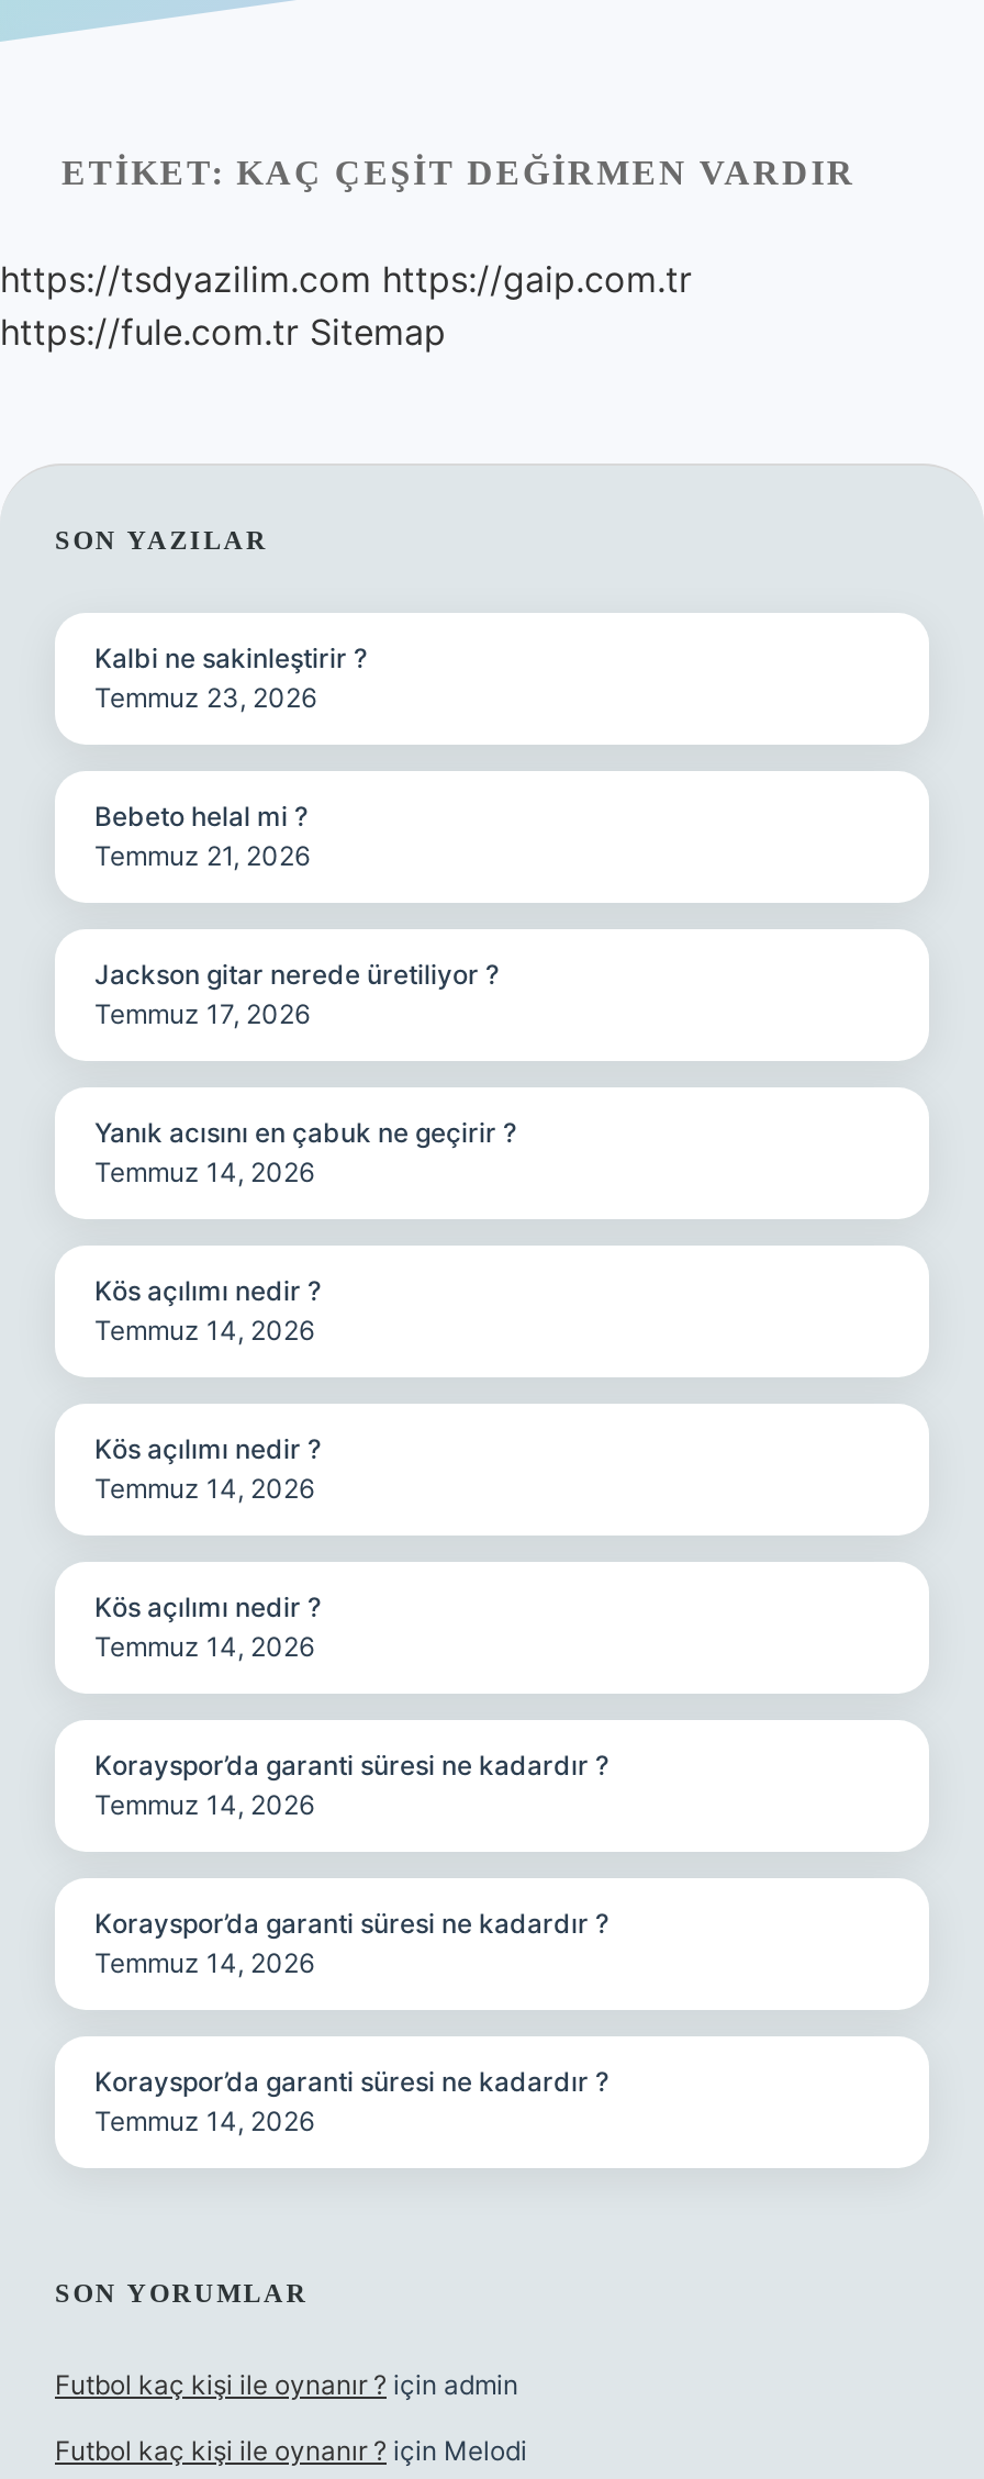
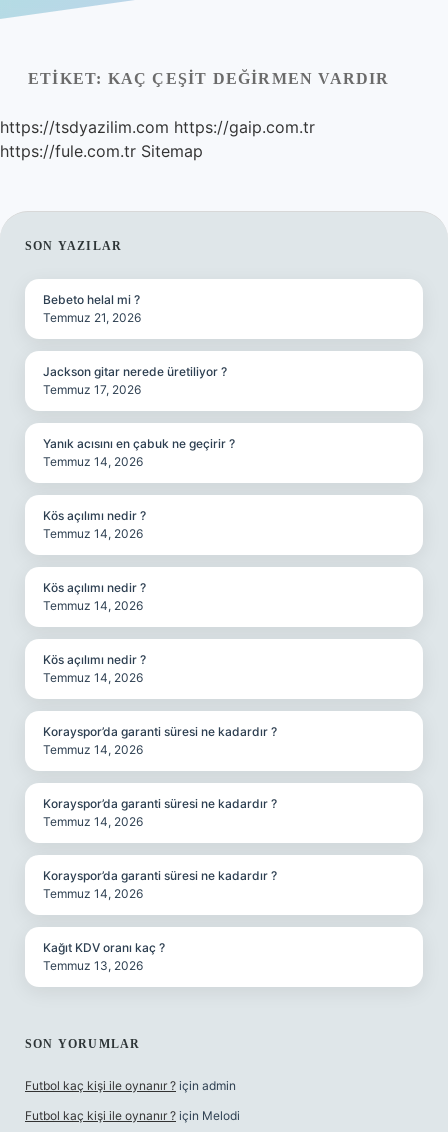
[94,641,367,714] Kalbi ne sakinleştirir ? | Temmuz 23, 2026 -> none
moved [94,800,608,2137] -> [43,292,277,901]: Bebeto helal mi ? | Temmuz 21, 2026 | Jackson gitar nerede üretiliyor ? | ... | Korayspor’da garanti süresi ne kadardır ? | Temmuz 14, 2026
none -> [43,940,165,973] Kağıt KDV oranı kaç ? | Temmuz 13, 2026

